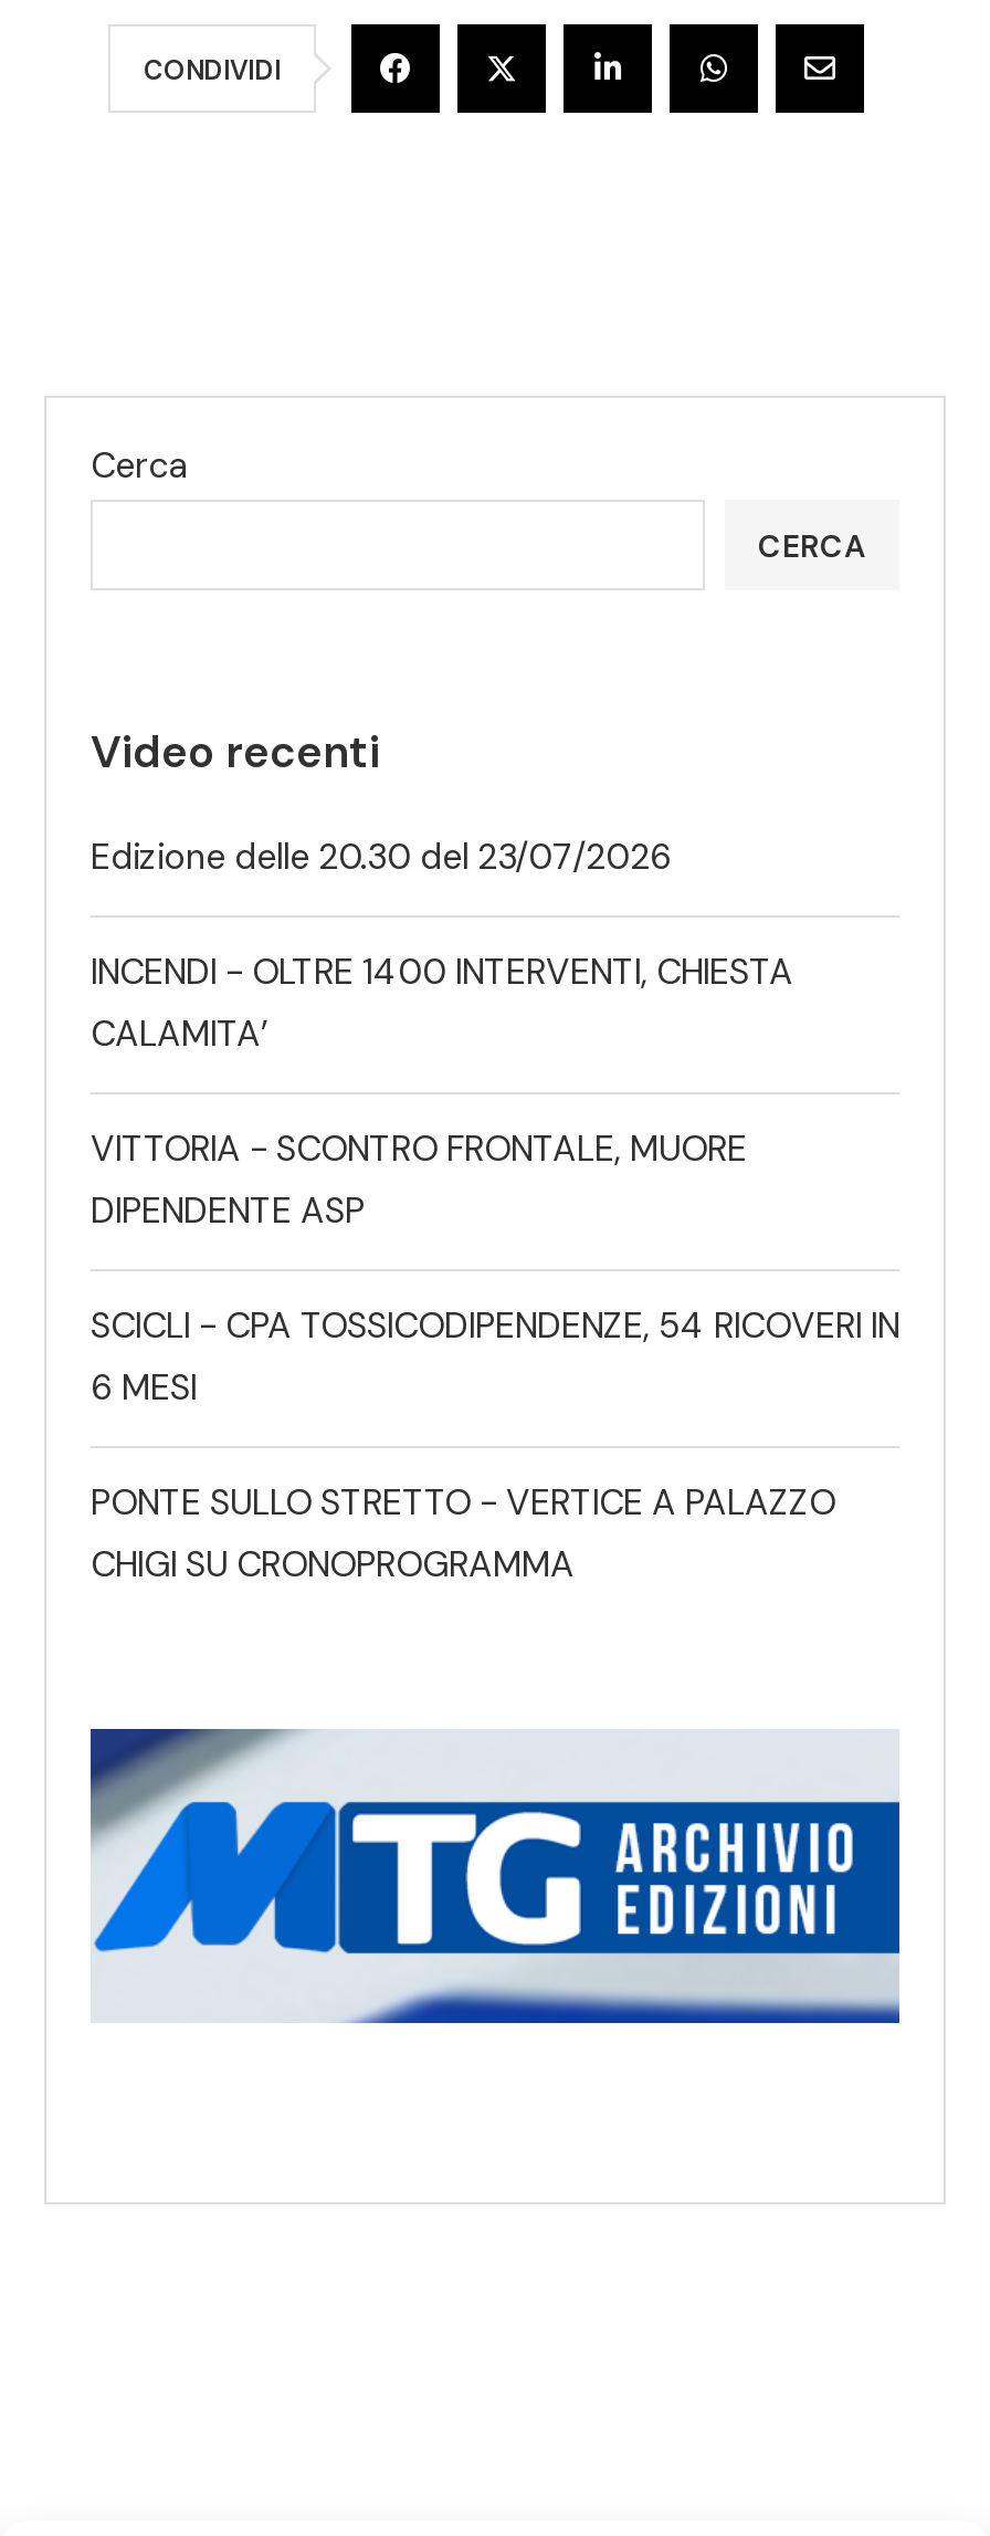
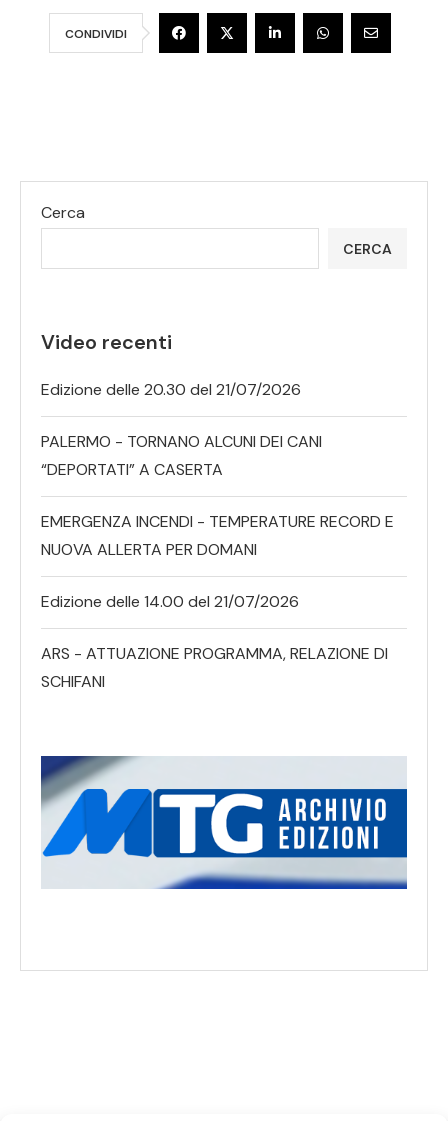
[91,835,672,881] Edizione delle 20.30 del 23/07/2026 -> [41,379,301,400] Edizione delle 20.30 del 21/07/2026
[91,950,793,1058] INCENDI - OLTRE 1400 INTERVENTI, CHIESTA | CALAMITA’ -> [41,431,322,480] PALERMO - TORNANO ALCUNI DEI CANI | “DEPORTATI” A CASERTA
[91,1126,747,1235] VITTORIA - SCONTRO FRONTALE, MUORE | DIPENDENTE ASP -> [41,511,394,560] EMERGENZA INCENDI - TEMPERATURE RECORD E | NUOVA ALLERTA PER DOMANI
[91,1303,899,1412] SCICLI - CPA TOSSICODIPENDENZE, 54 RICOVERI IN | 6 MESI -> [41,591,299,612] Edizione delle 14.00 del 21/07/2026
[91,1480,835,1589] PONTE SULLO STRETTO - VERTICE A PALAZZO | CHIGI SU CRONOPROGRAMMA -> [41,643,388,692] ARS - ATTUAZIONE PROGRAMMA, RELAZIONE DI | SCHIFANI

